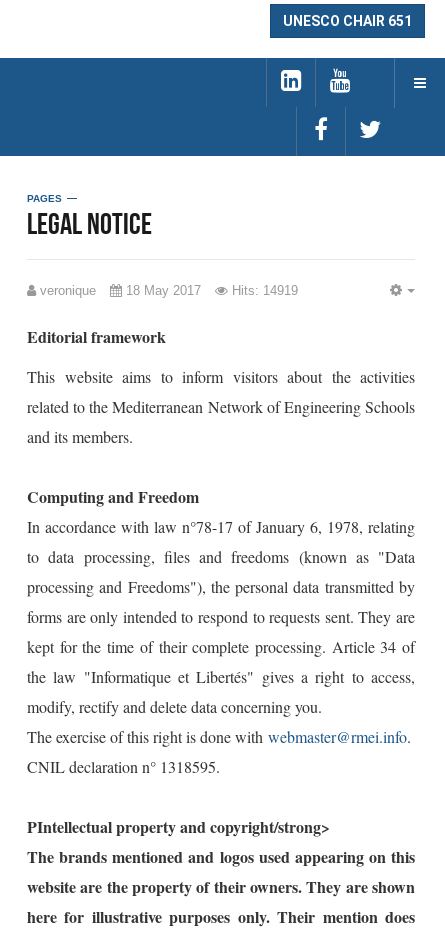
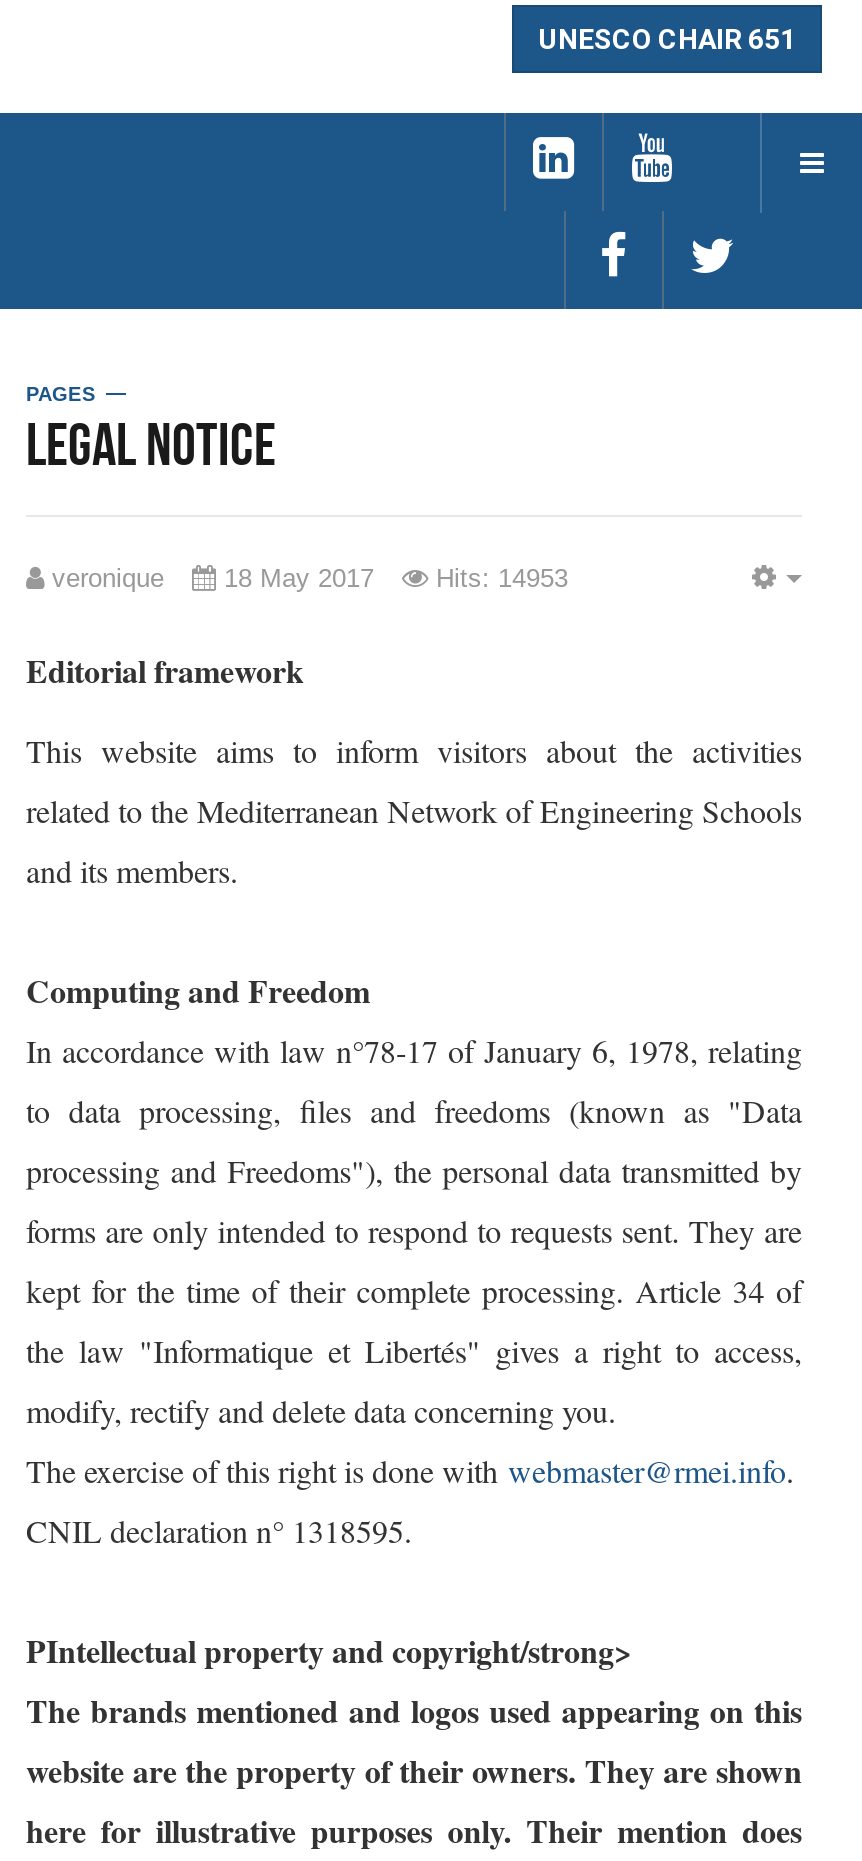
[232,282,298,297] Hits: 14919 -> [436,562,568,592] Hits: 14953

